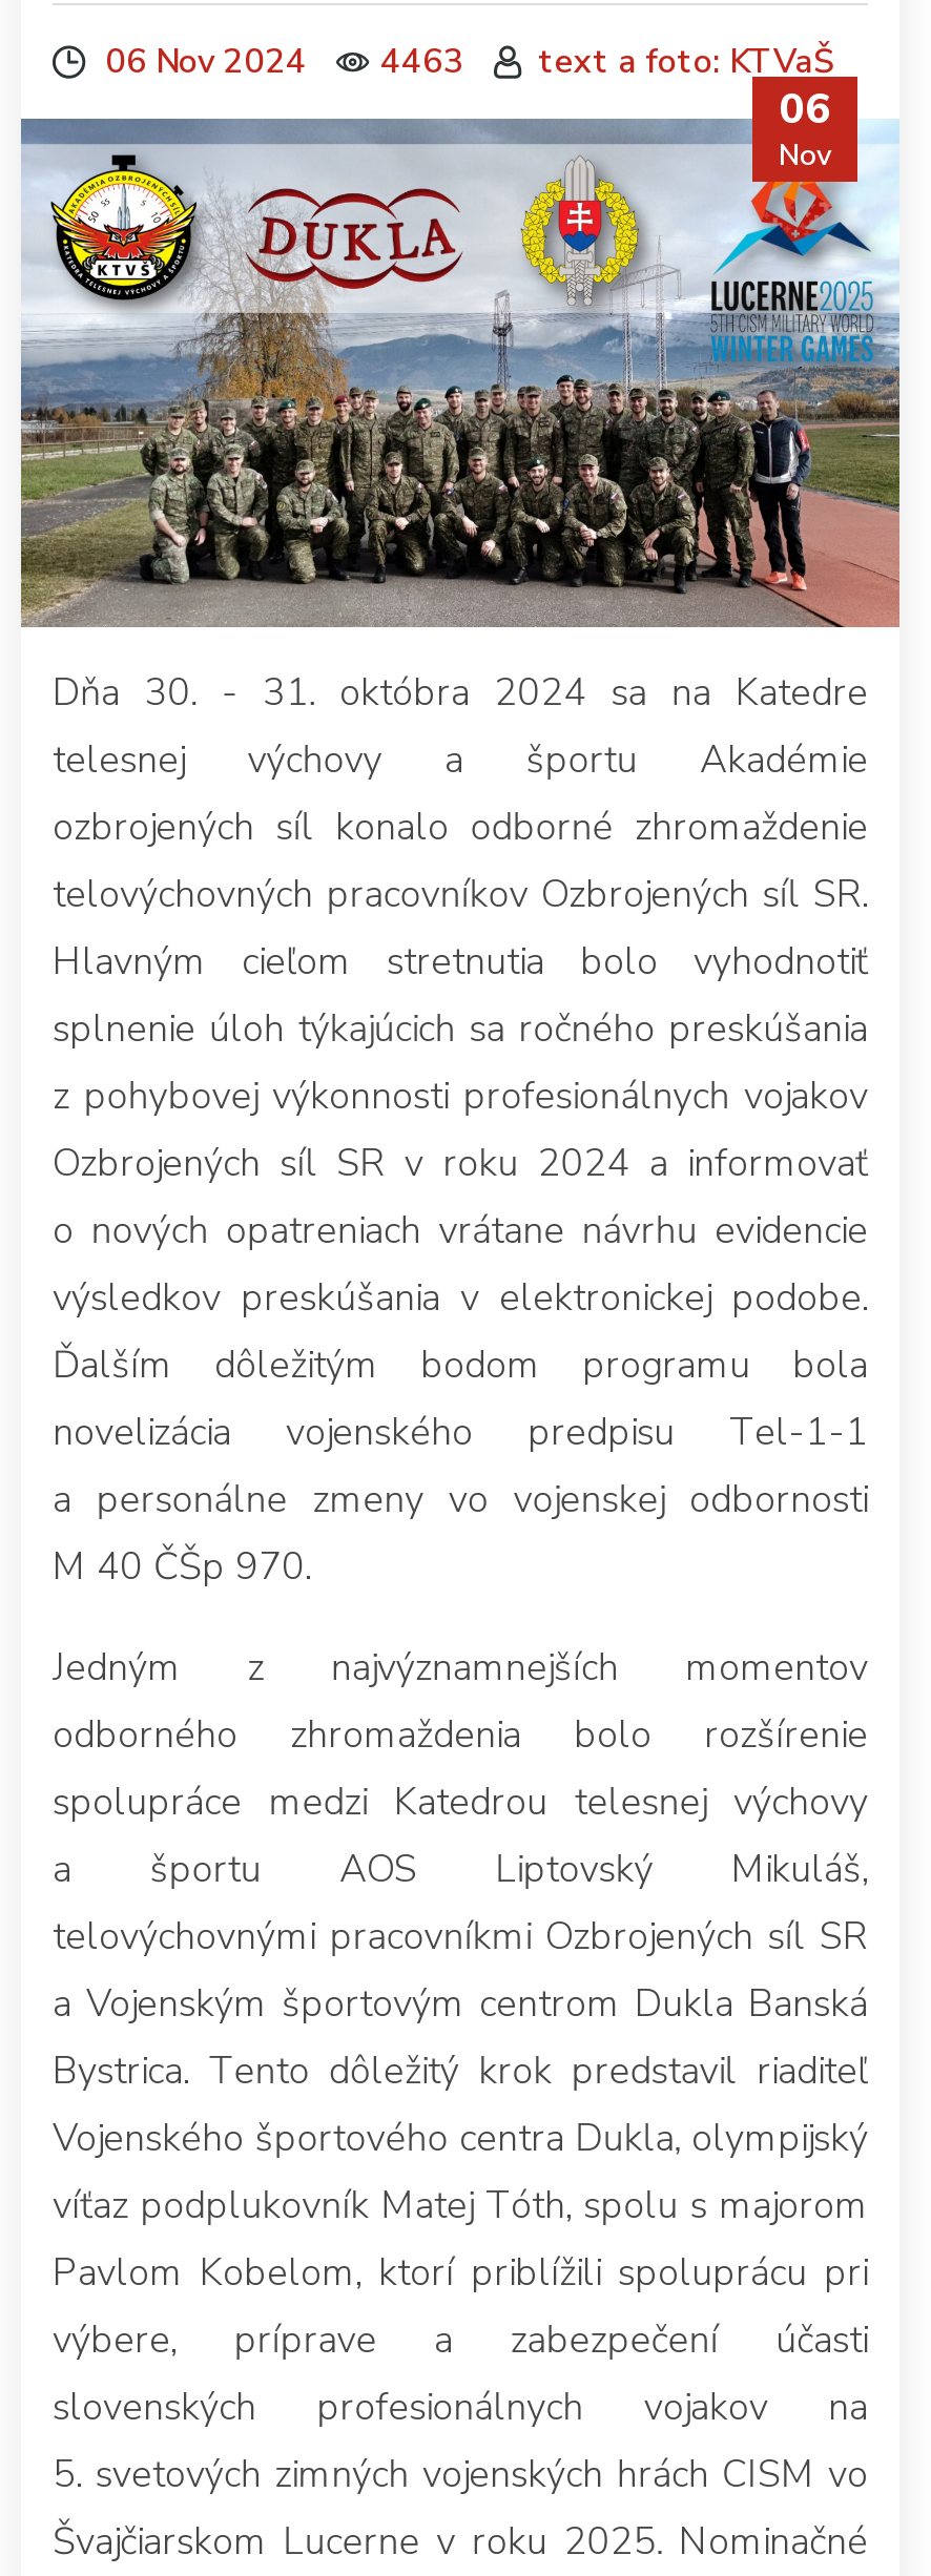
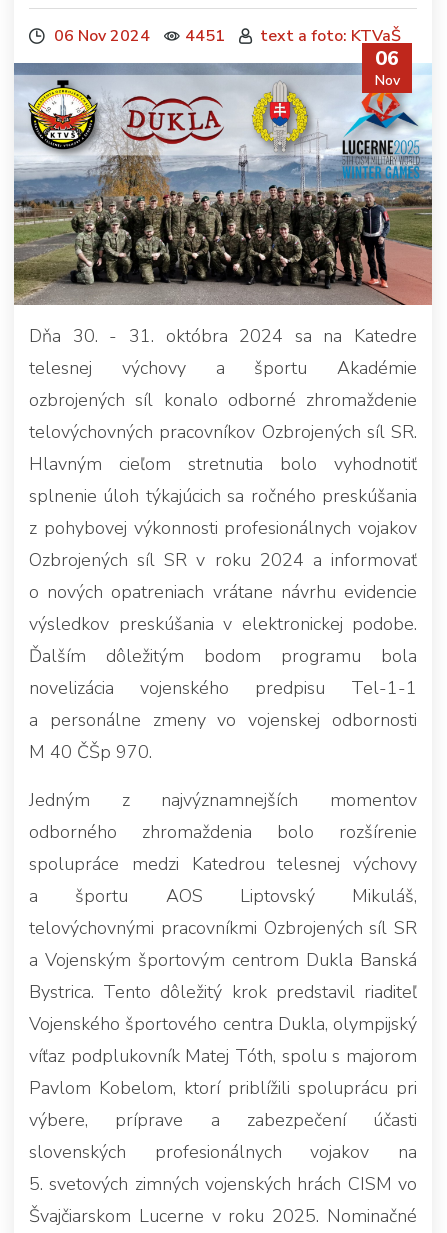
[97,39,834,85] 06 Nov 2024 4463 text a foto: KTVaŠ -> [50,25,401,47] 06 Nov 2024 4451 text a foto: KTVaŠ

